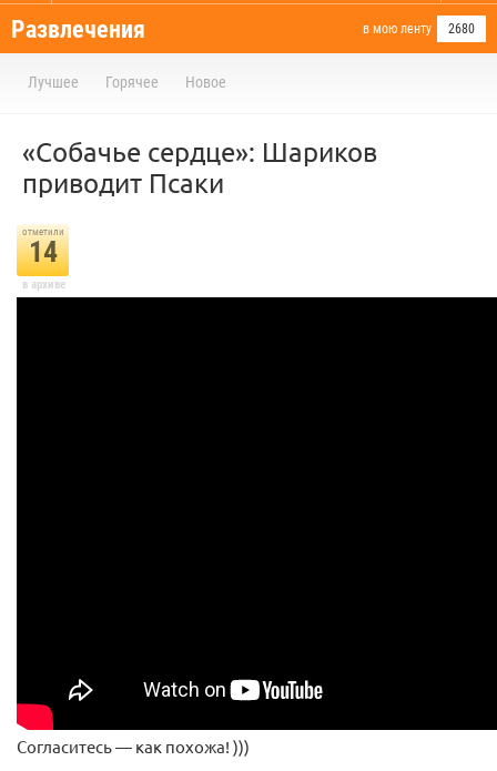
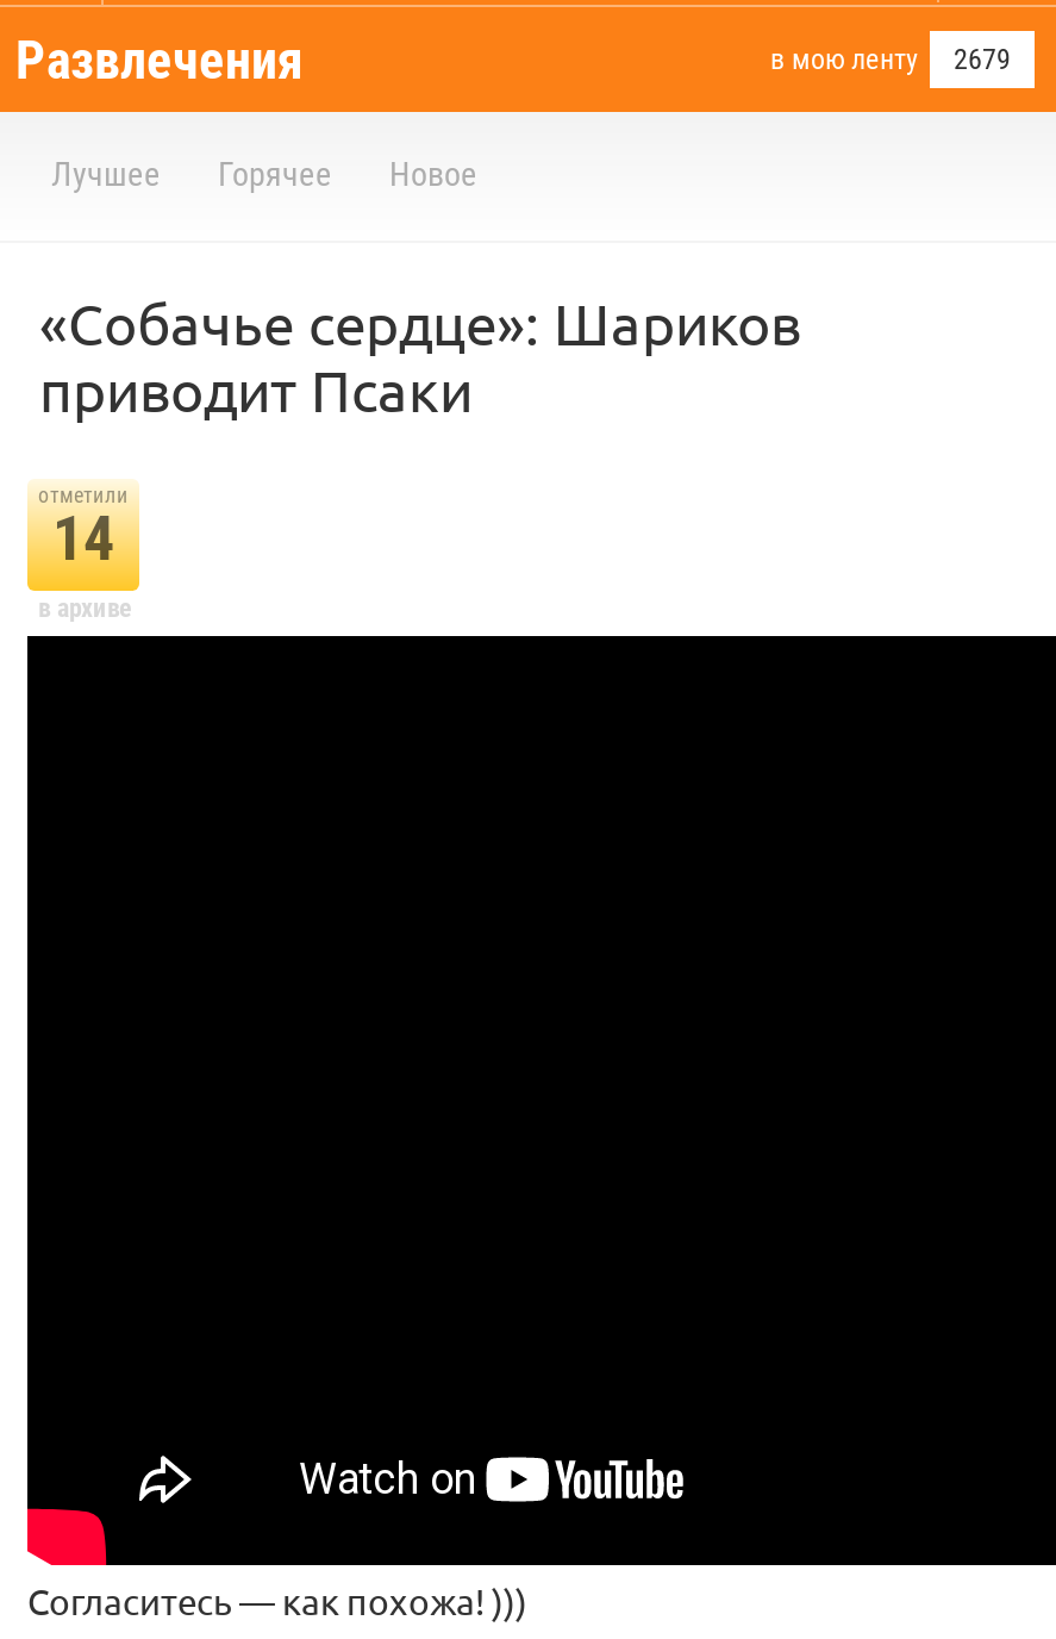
[363,21,475,37] в мою ленту 2680 -> [770,43,1011,76] в мою ленту 2679

